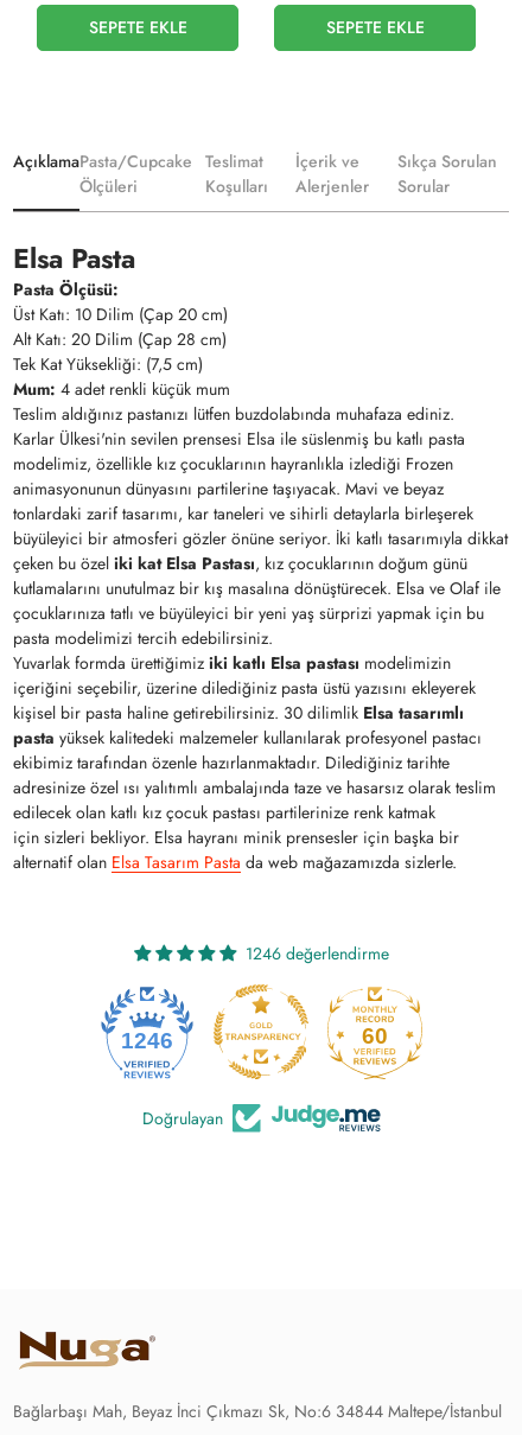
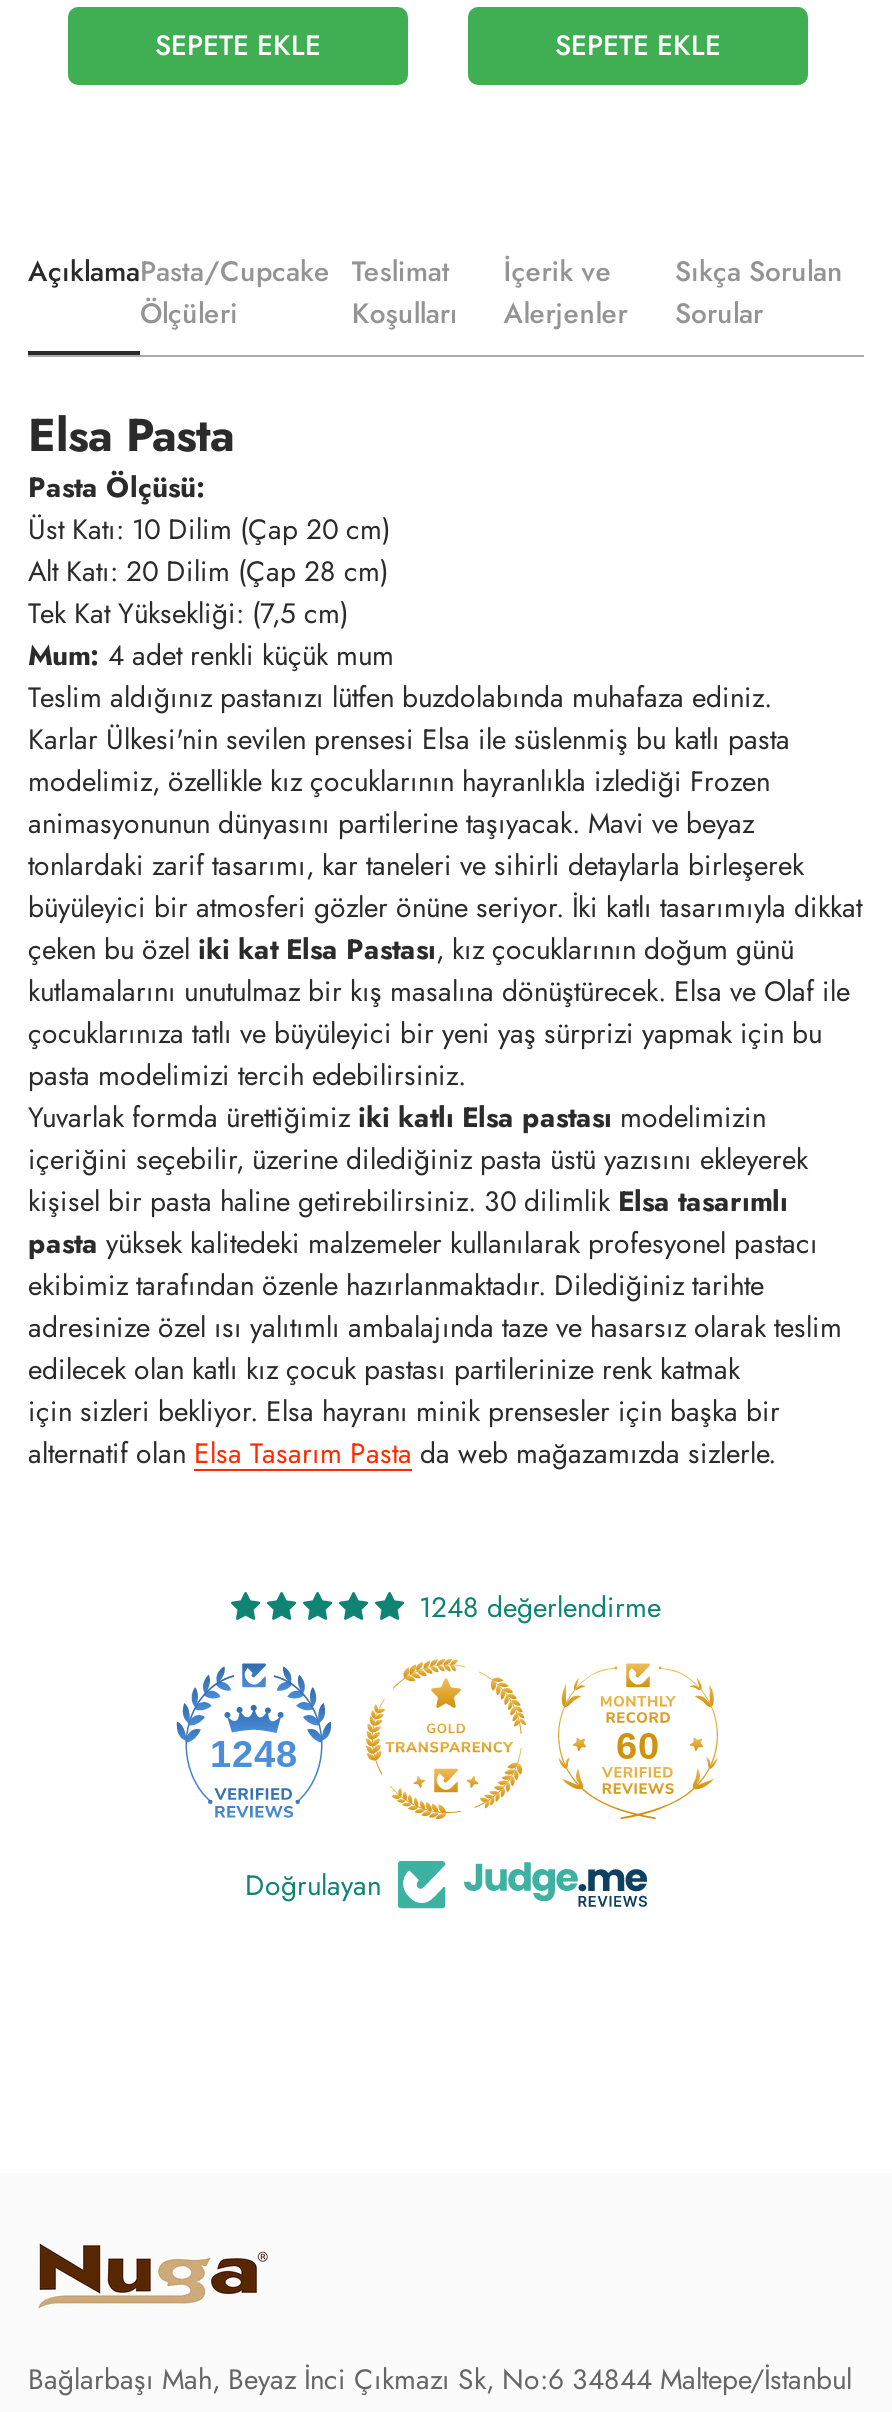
[245,942,389,965] 1246 değerlendirme -> [419,1587,661,1627] 1248 değerlendirme
[121,1028,173,1053] 1246 -> [210,1733,298,1775] 1248

